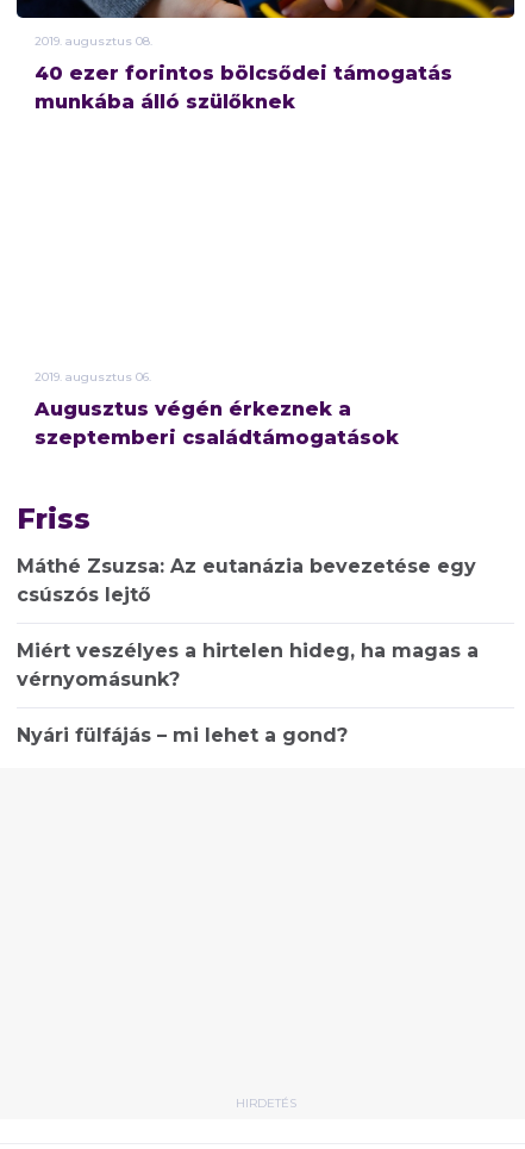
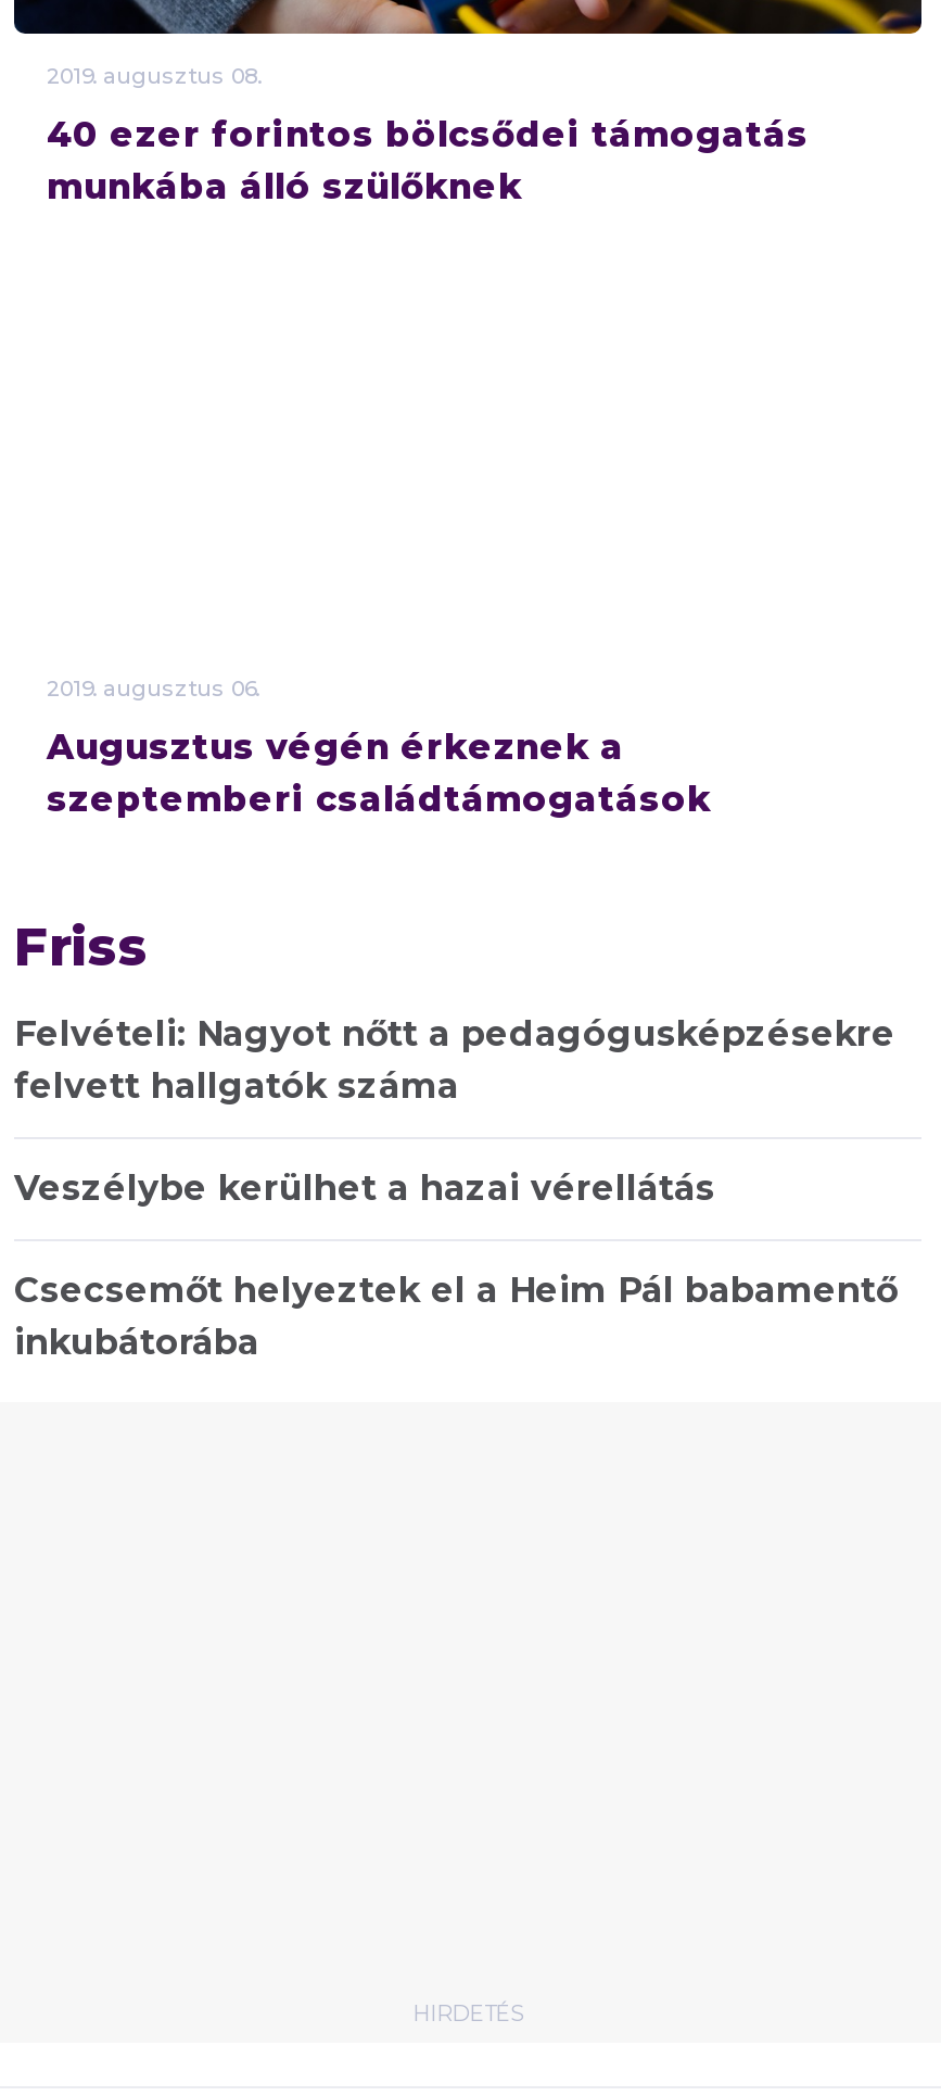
[17,555,476,606] Máthé Zsuzsa: Az eutanázia bevezetése egy | csúszós lejtő -> [14,1013,895,1106] Felvételi: Nagyot nőtt a pedagógusképzésekre | felvett hallgatók száma
[17,640,479,691] Miért veszélyes a hirtelen hideg, ha magas a | vérnyomásunk? -> [14,1167,715,1208] Veszélybe kerülhet a hazai vérellátás
[17,724,348,747] Nyári fülfájás – mi lehet a gond? -> [14,1269,898,1363] Csecsemőt helyeztek el a Heim Pál babamentő | inkubátorába

